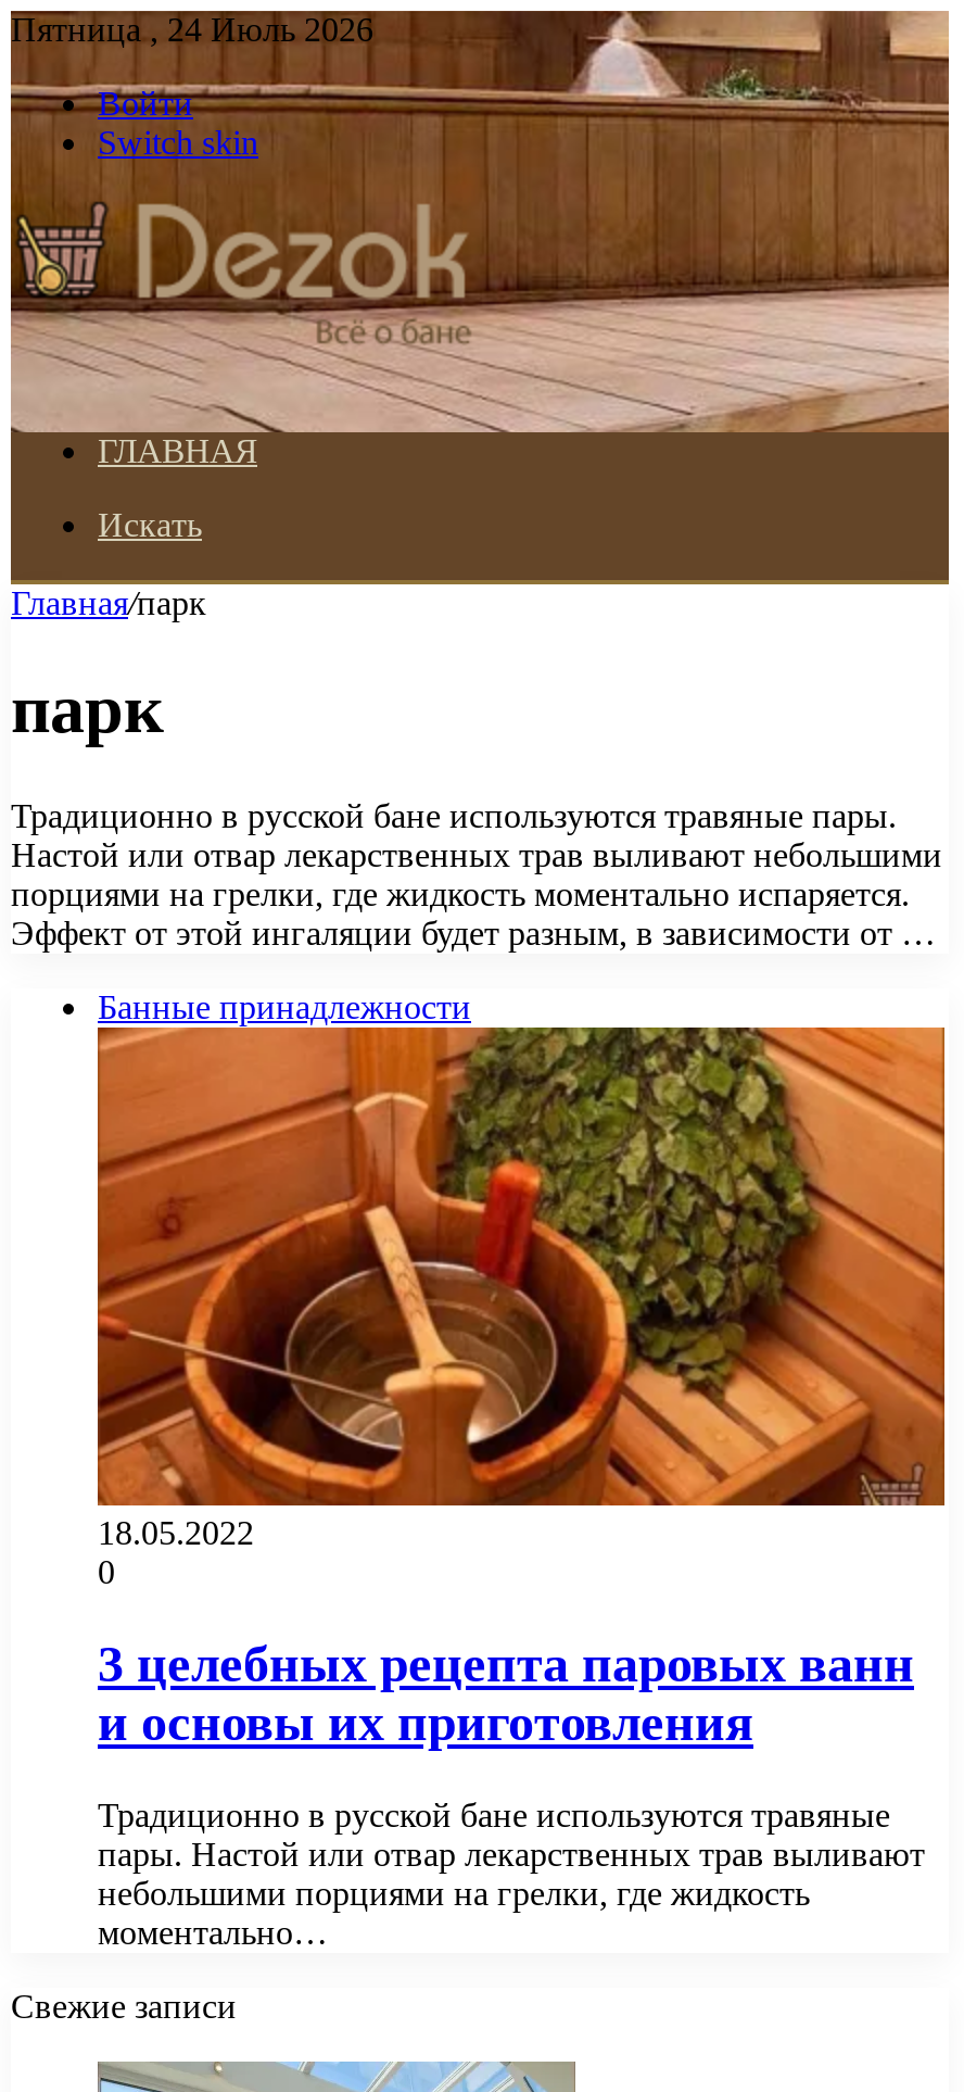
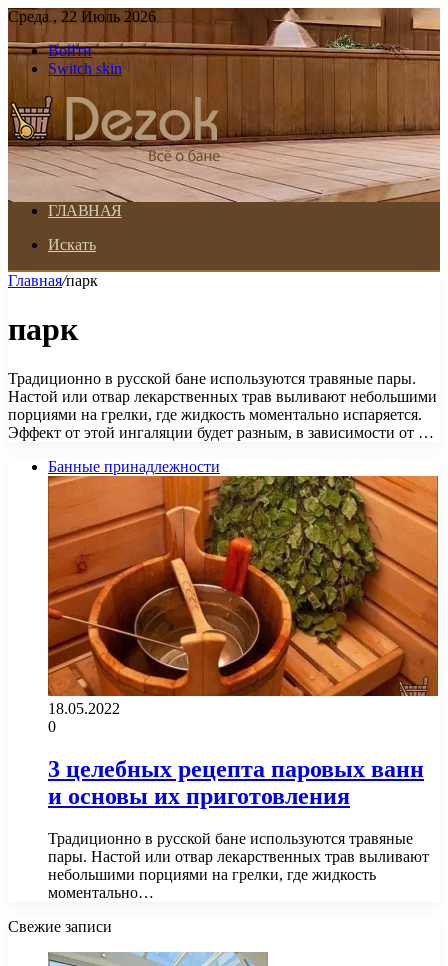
[11,11,373,48] Пятница , 24 Июль 2026 -> [8,8,156,25] Среда , 22 Июль 2026

